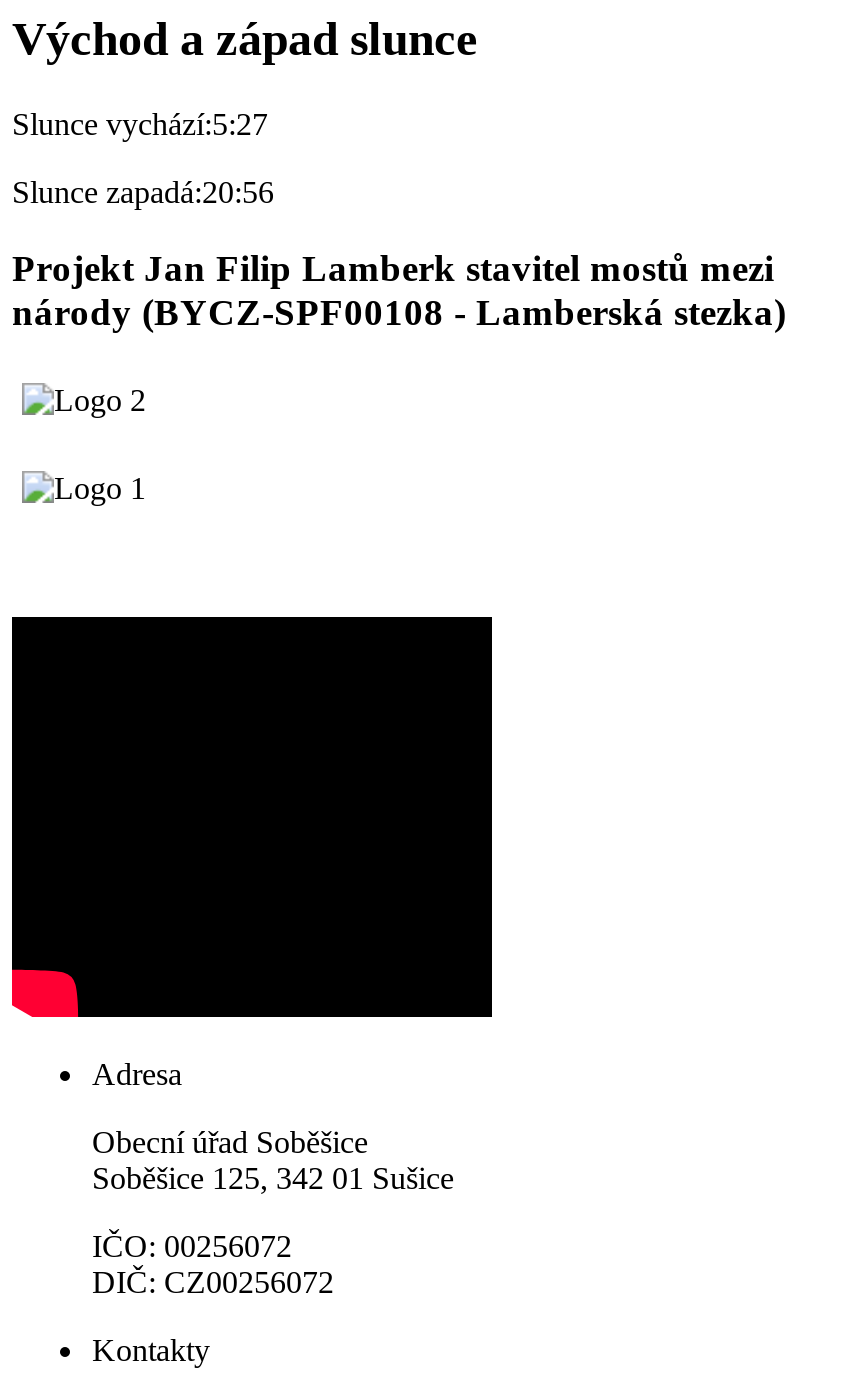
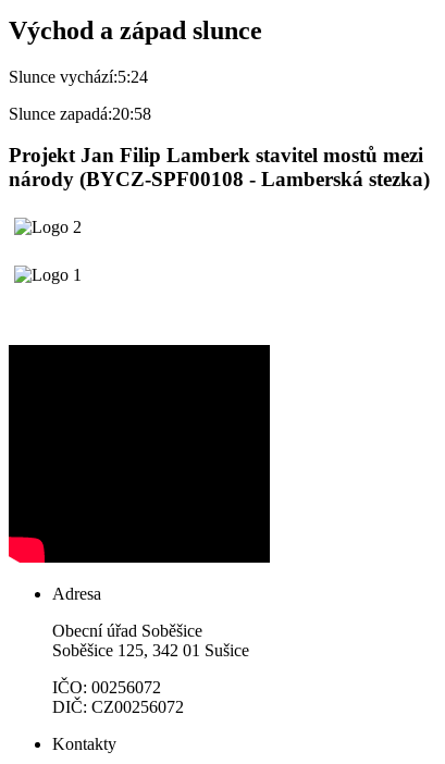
[12,106,268,140] Slunce vychází:5:27 -> [9,67,148,86] Slunce vychází:5:24
[12,174,274,208] Slunce zapadá:20:56 -> [9,104,151,123] Slunce zapadá:20:58

